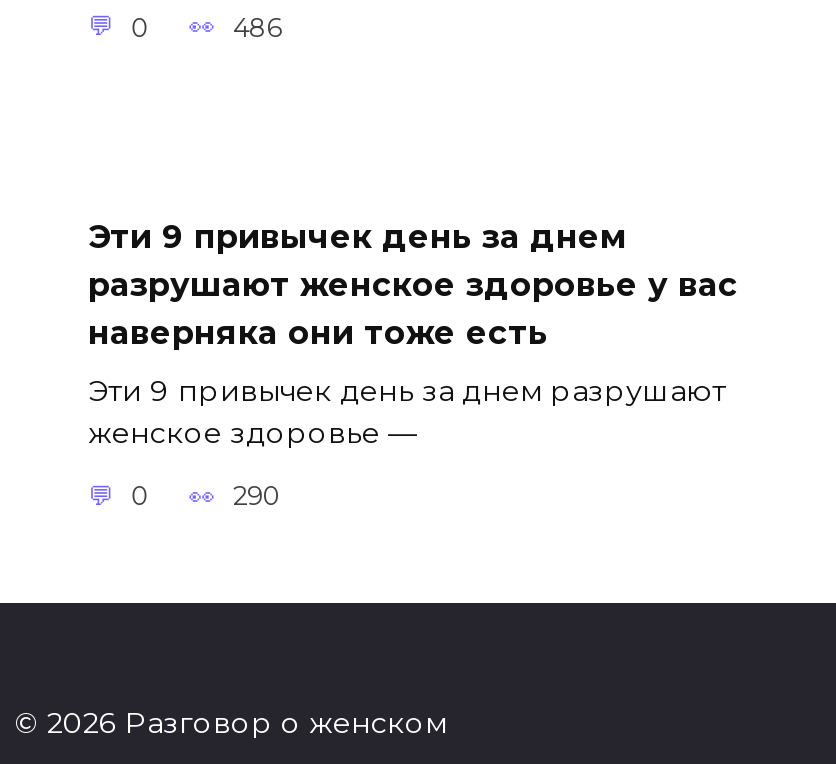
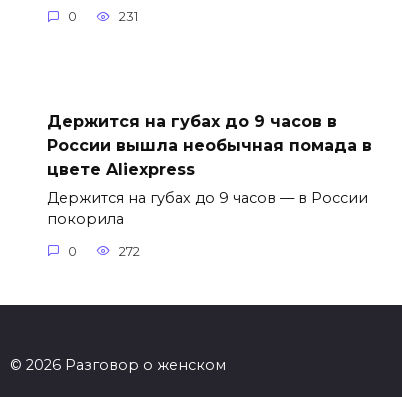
[233,12,283,42] 486 -> [119,9,138,24] 231
[88,218,738,352] Эти 9 привычек день за днем | разрушают женское здоровье у вас | наверняка они тоже есть -> [46,112,371,179] Держится на губах до 9 часов в | России вышла необычная помада в | цвете Aliexpress
[88,373,726,451] Эти 9 привычек день за днем разрушают | женское здоровье — -> [46,189,367,228] Держится на губах до 9 часов — в России | покорила
[233,482,281,512] 290 -> [119,244,140,259] 272

